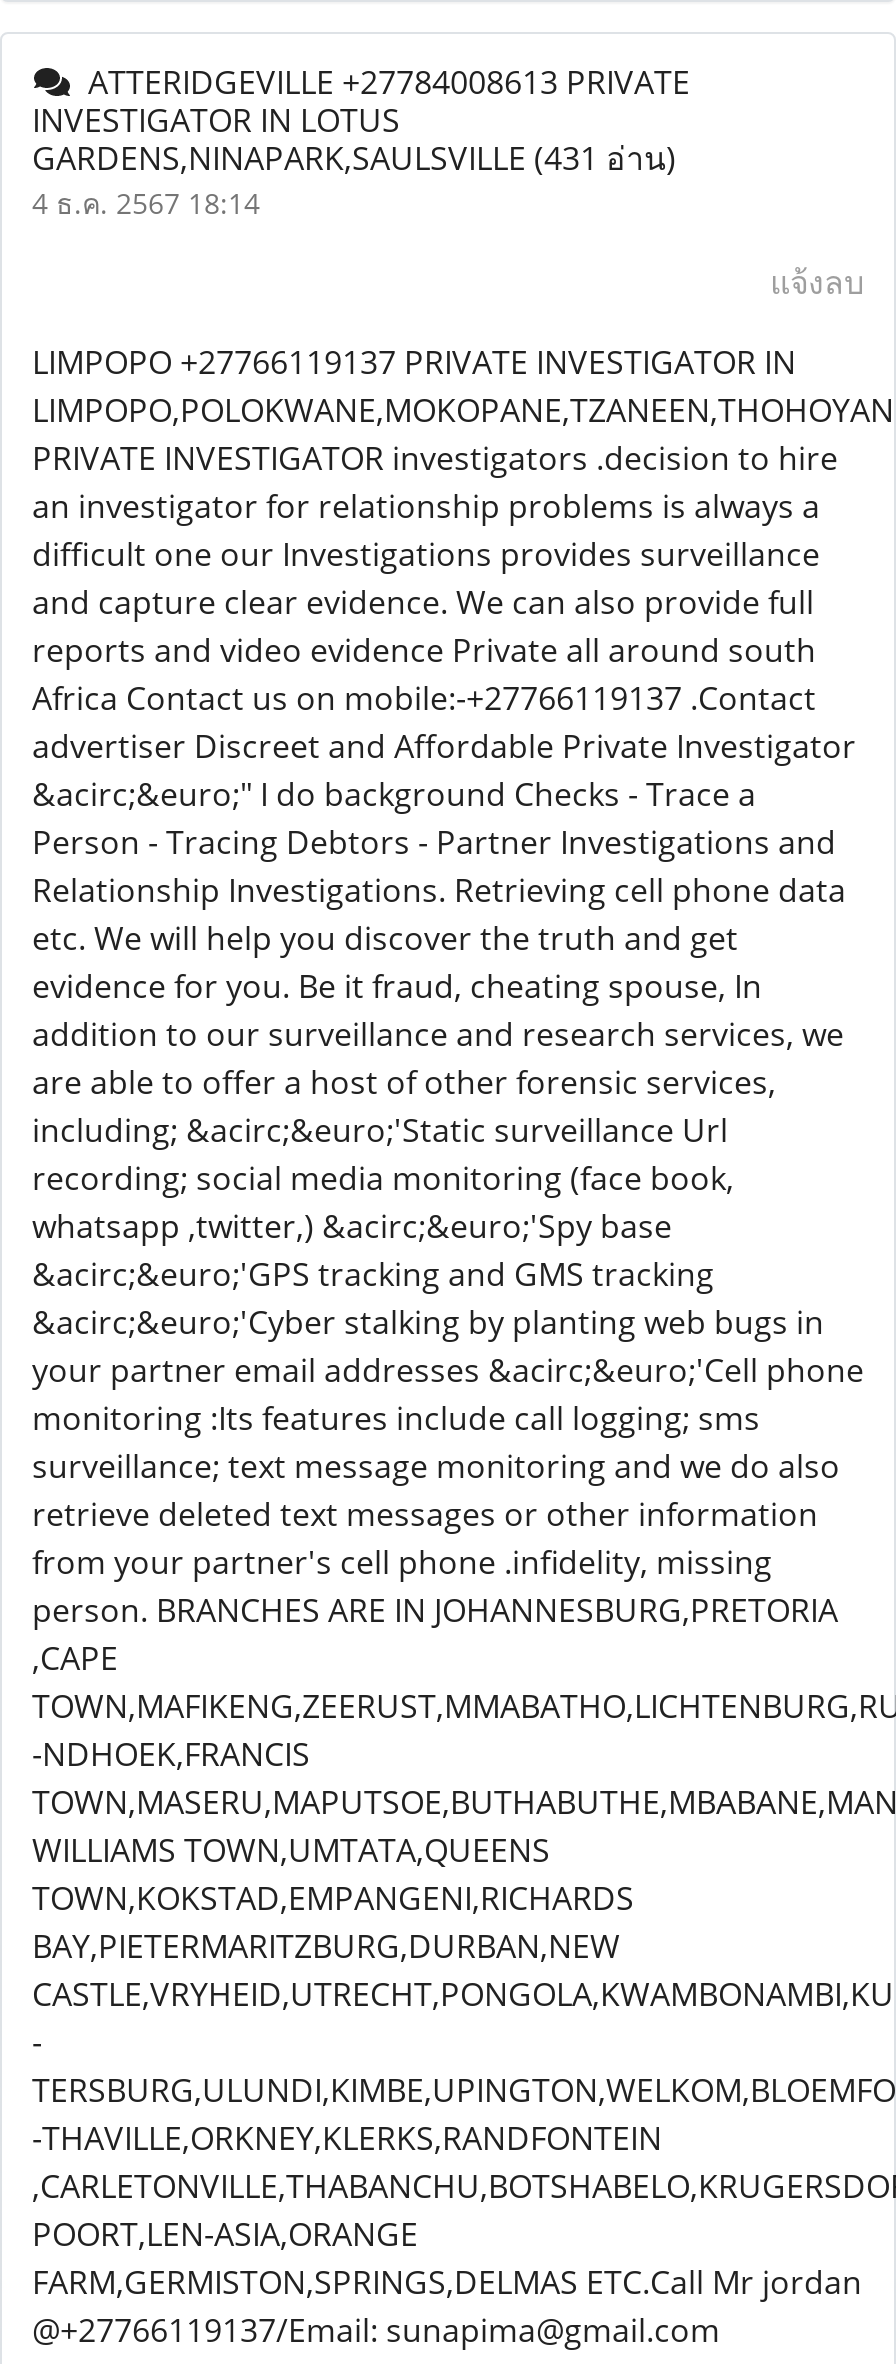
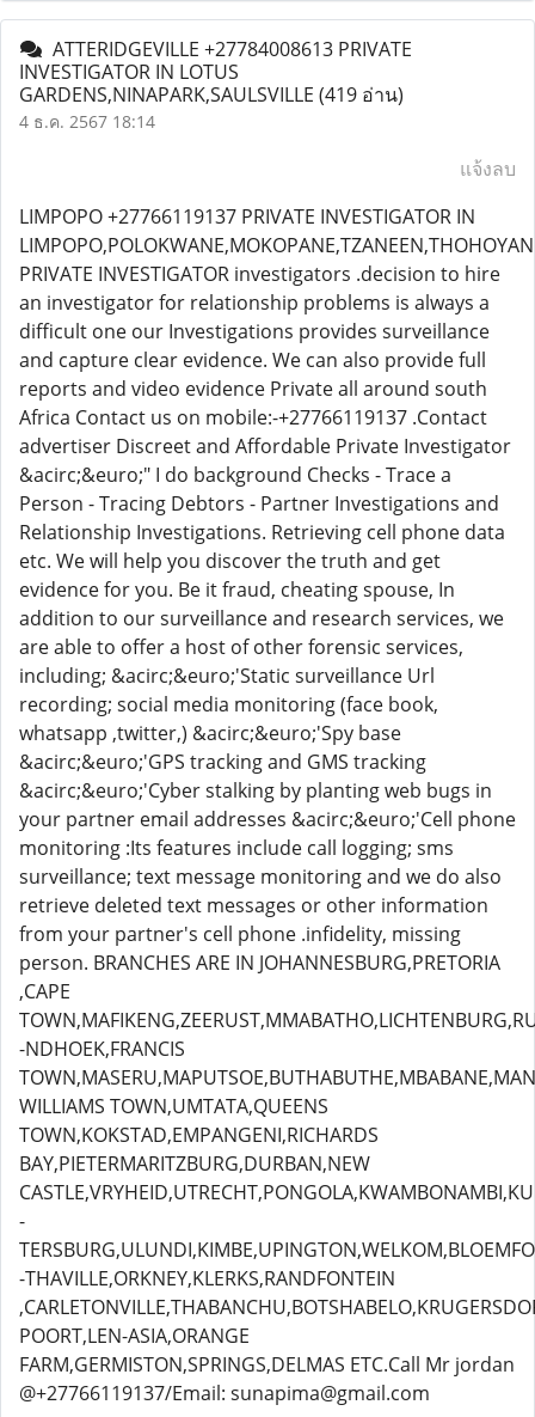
[32,136,676,180] GARDENS,NINAPARK,SAULSVILLE (431 อ่าน) -> [19,81,404,108] GARDENS,NINAPARK,SAULSVILLE (419 อ่าน)

